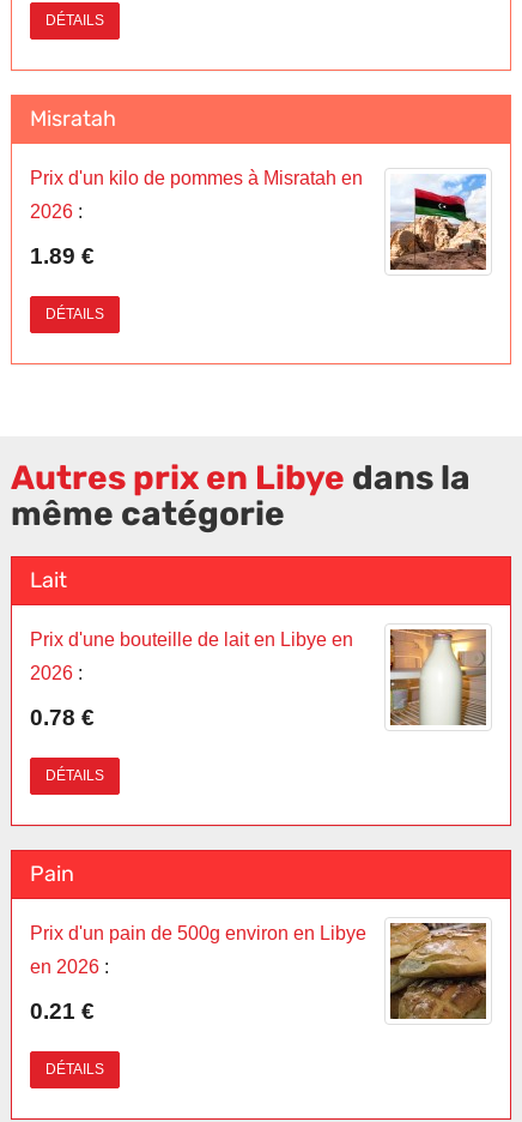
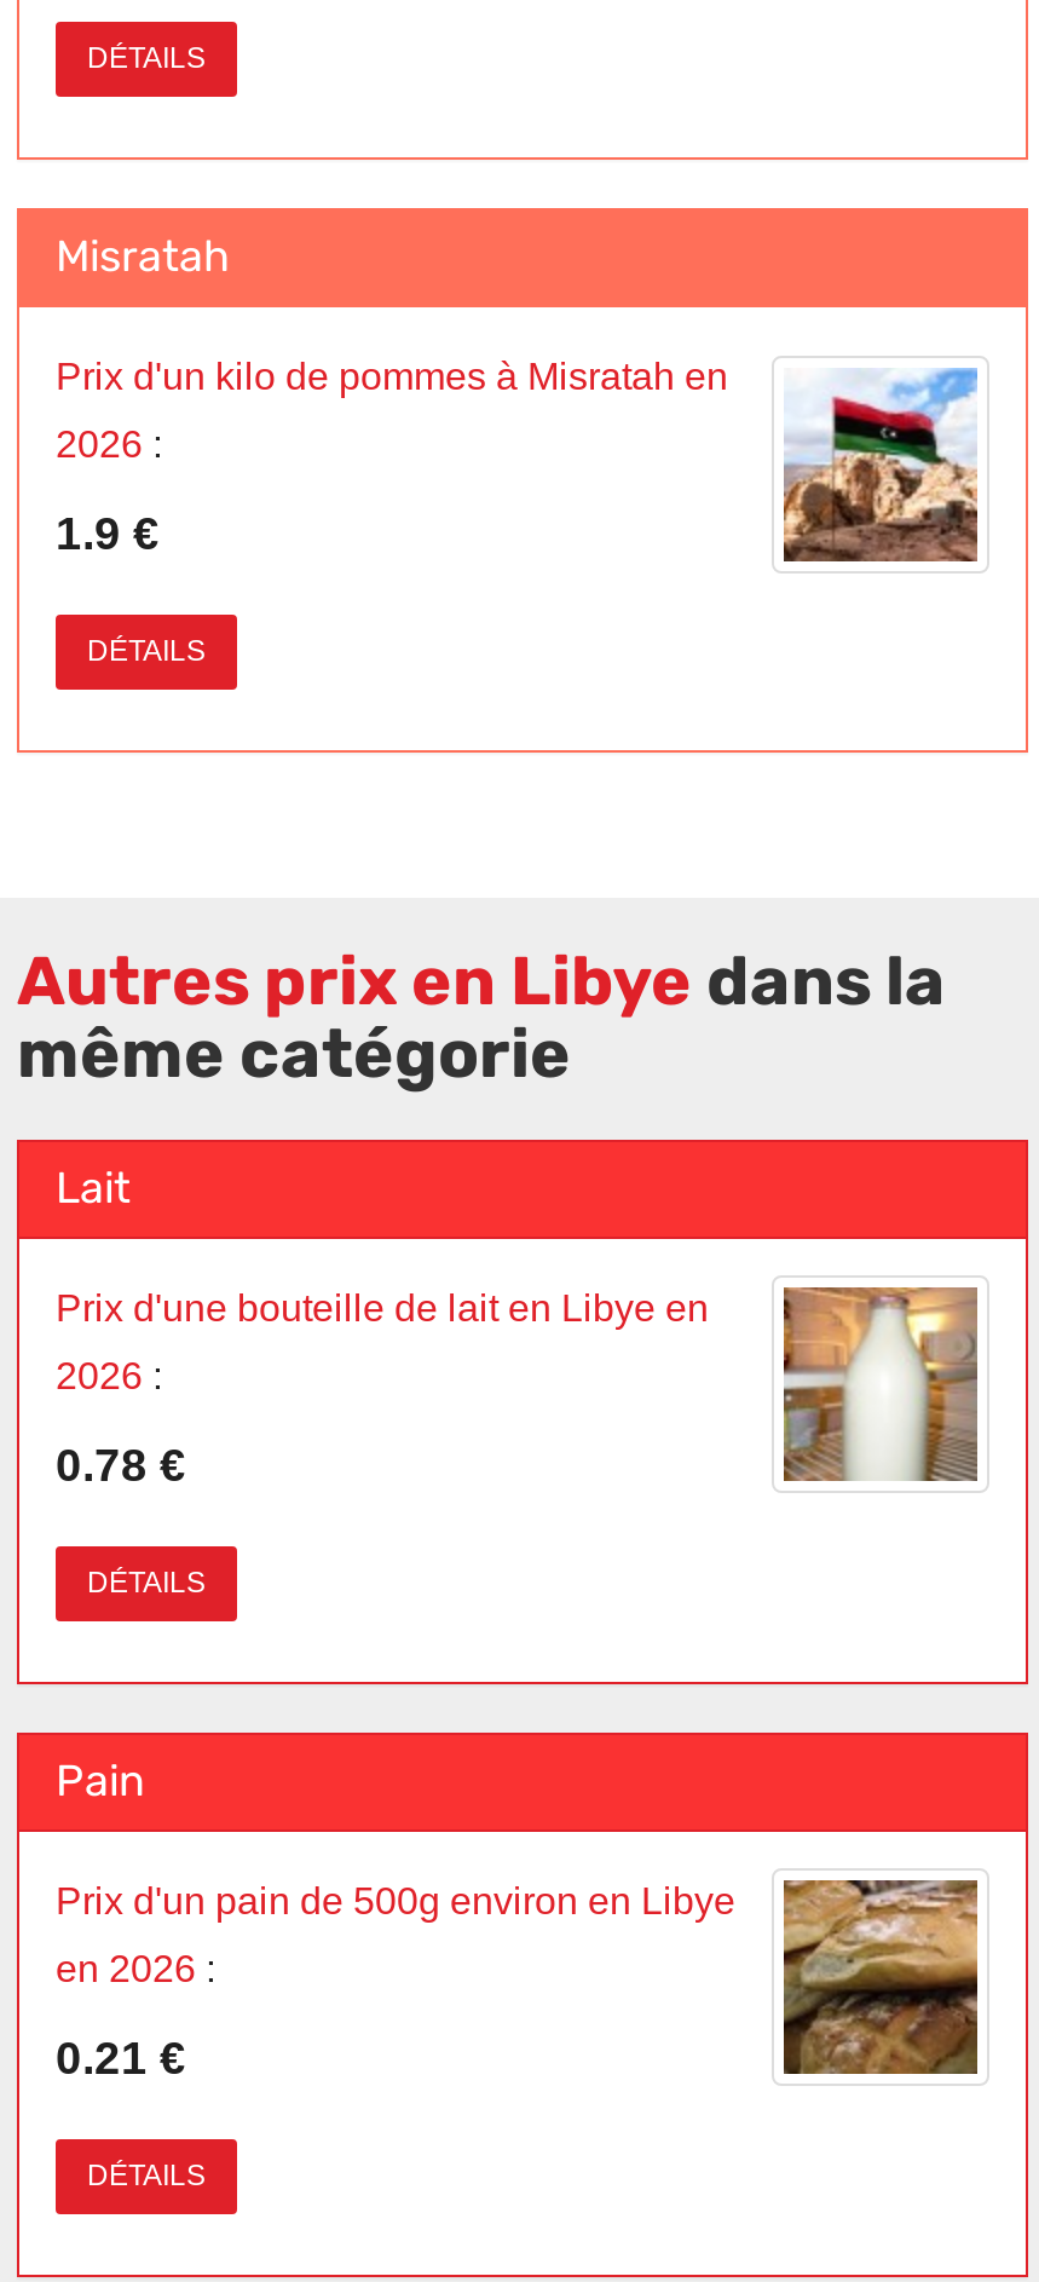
[30,243,95,269] 1.89 € -> [56,508,160,559] 1.9 €

